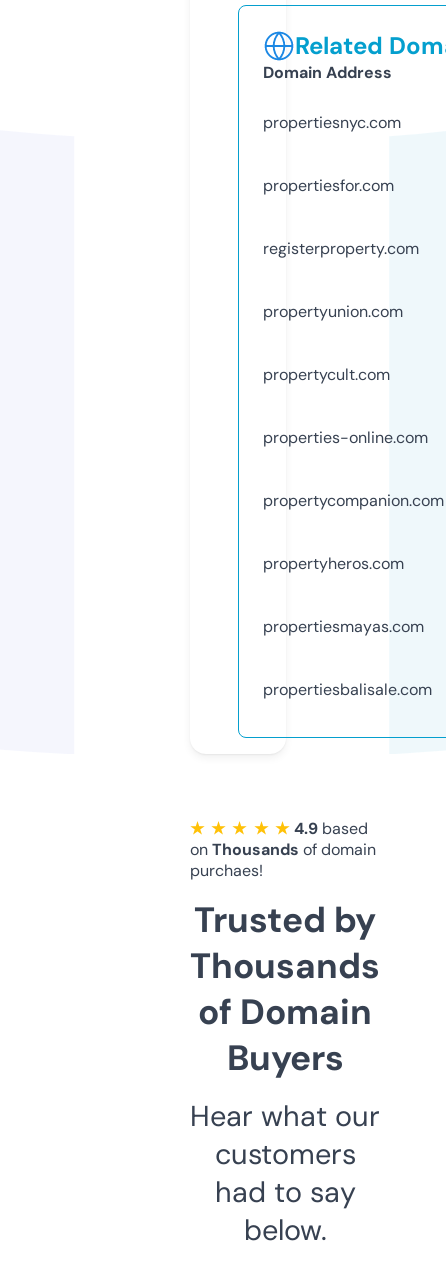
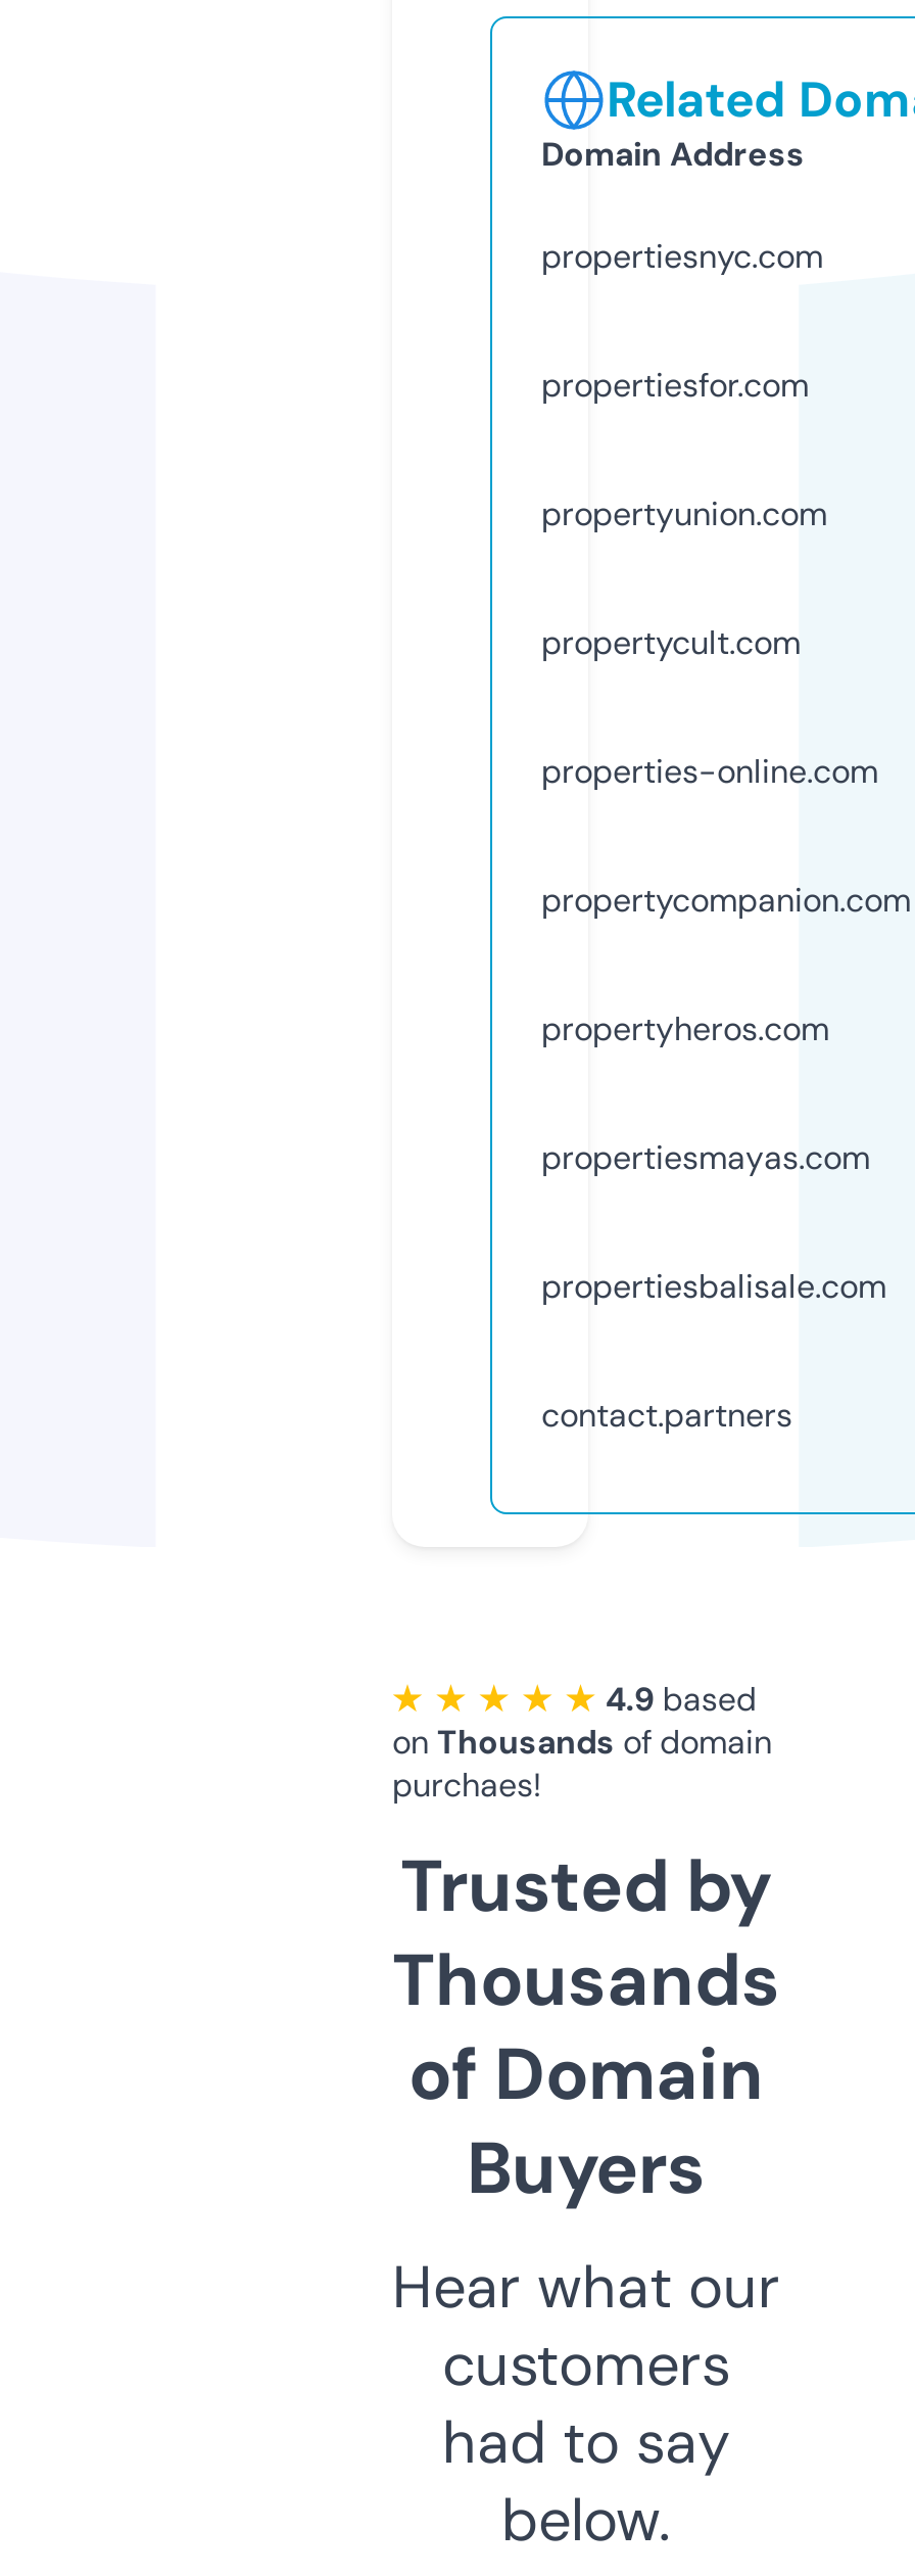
[263,238,419,259] registerproperty.com -> none
moved [263,301,444,700] -> [541,492,911,1308]: propertyunion.com | propertycult.com | properties-online.com | propertycompanion.com | propertyheros.com | propertiesmayas.com | propertiesbalisale.com
none -> [541,1393,792,1436] contact.partners

